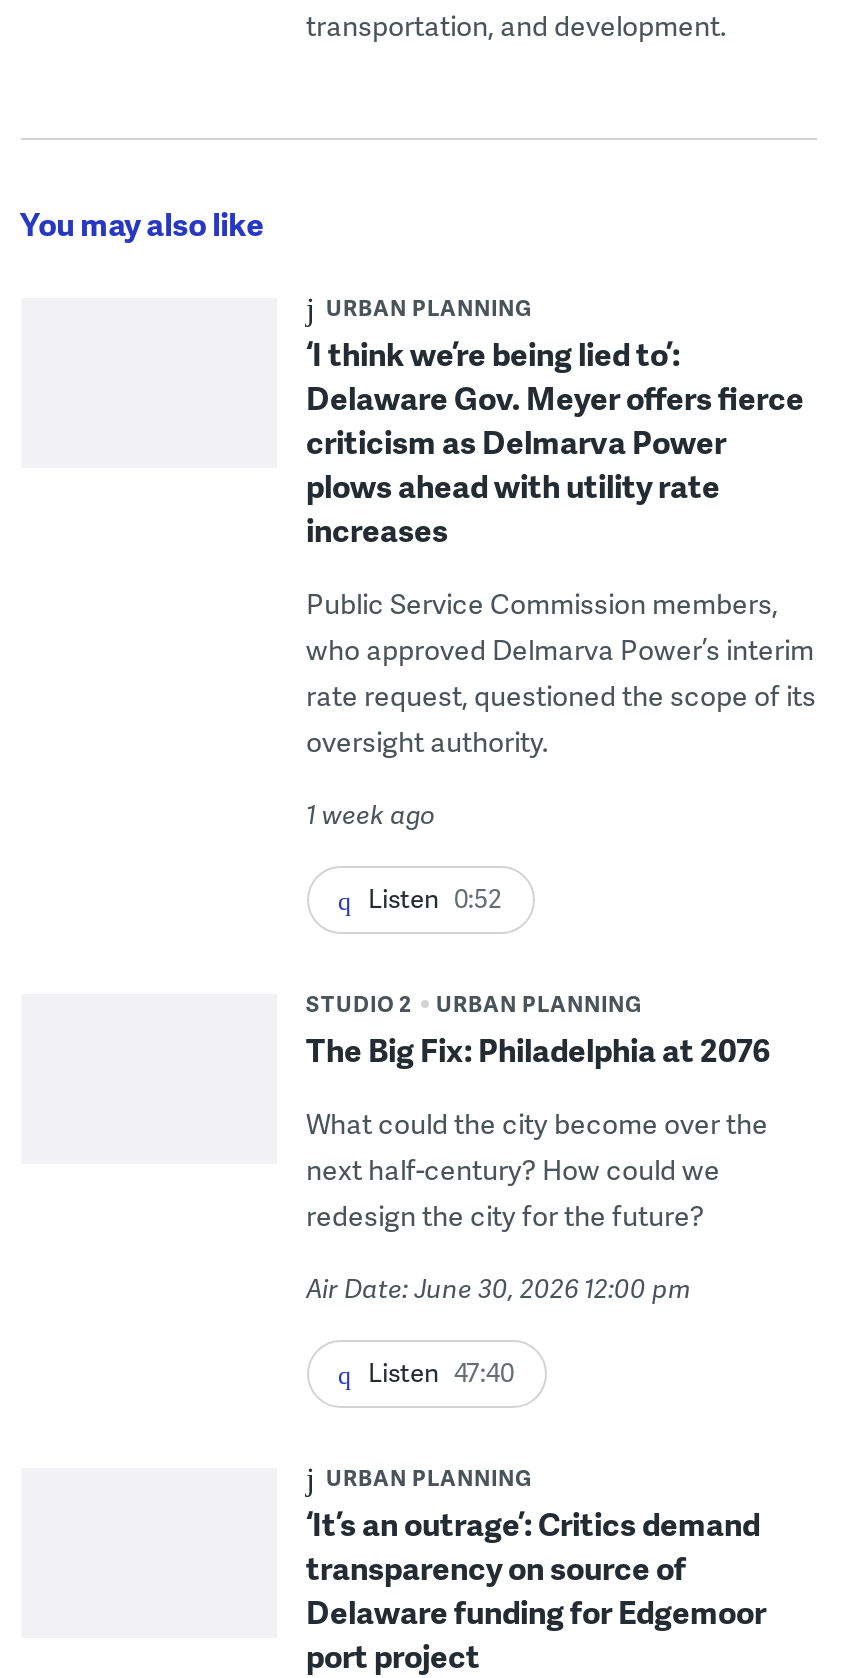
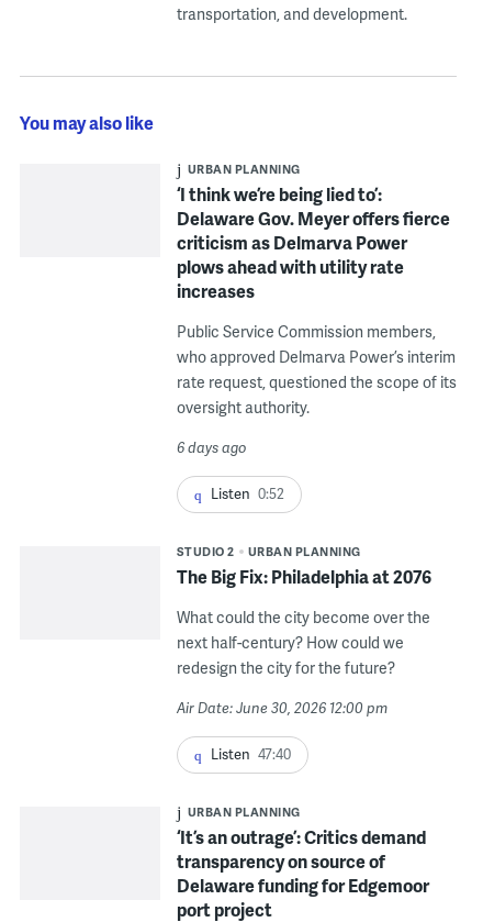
[306,795,436,831] 1 week ago -> [176,437,246,457] 6 days ago

